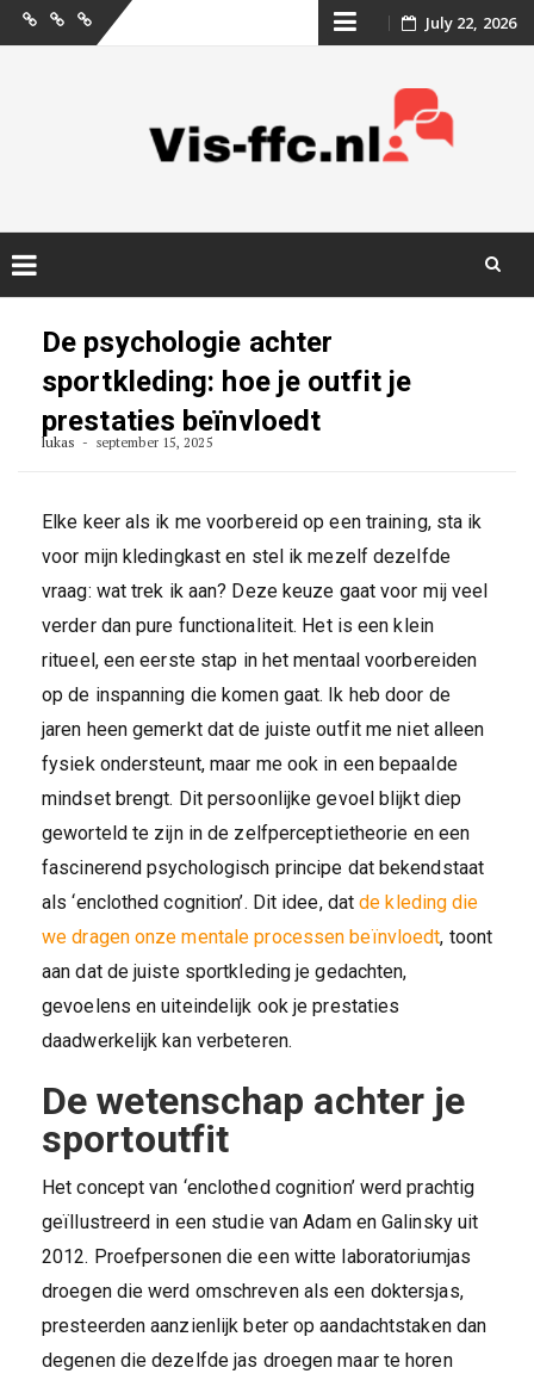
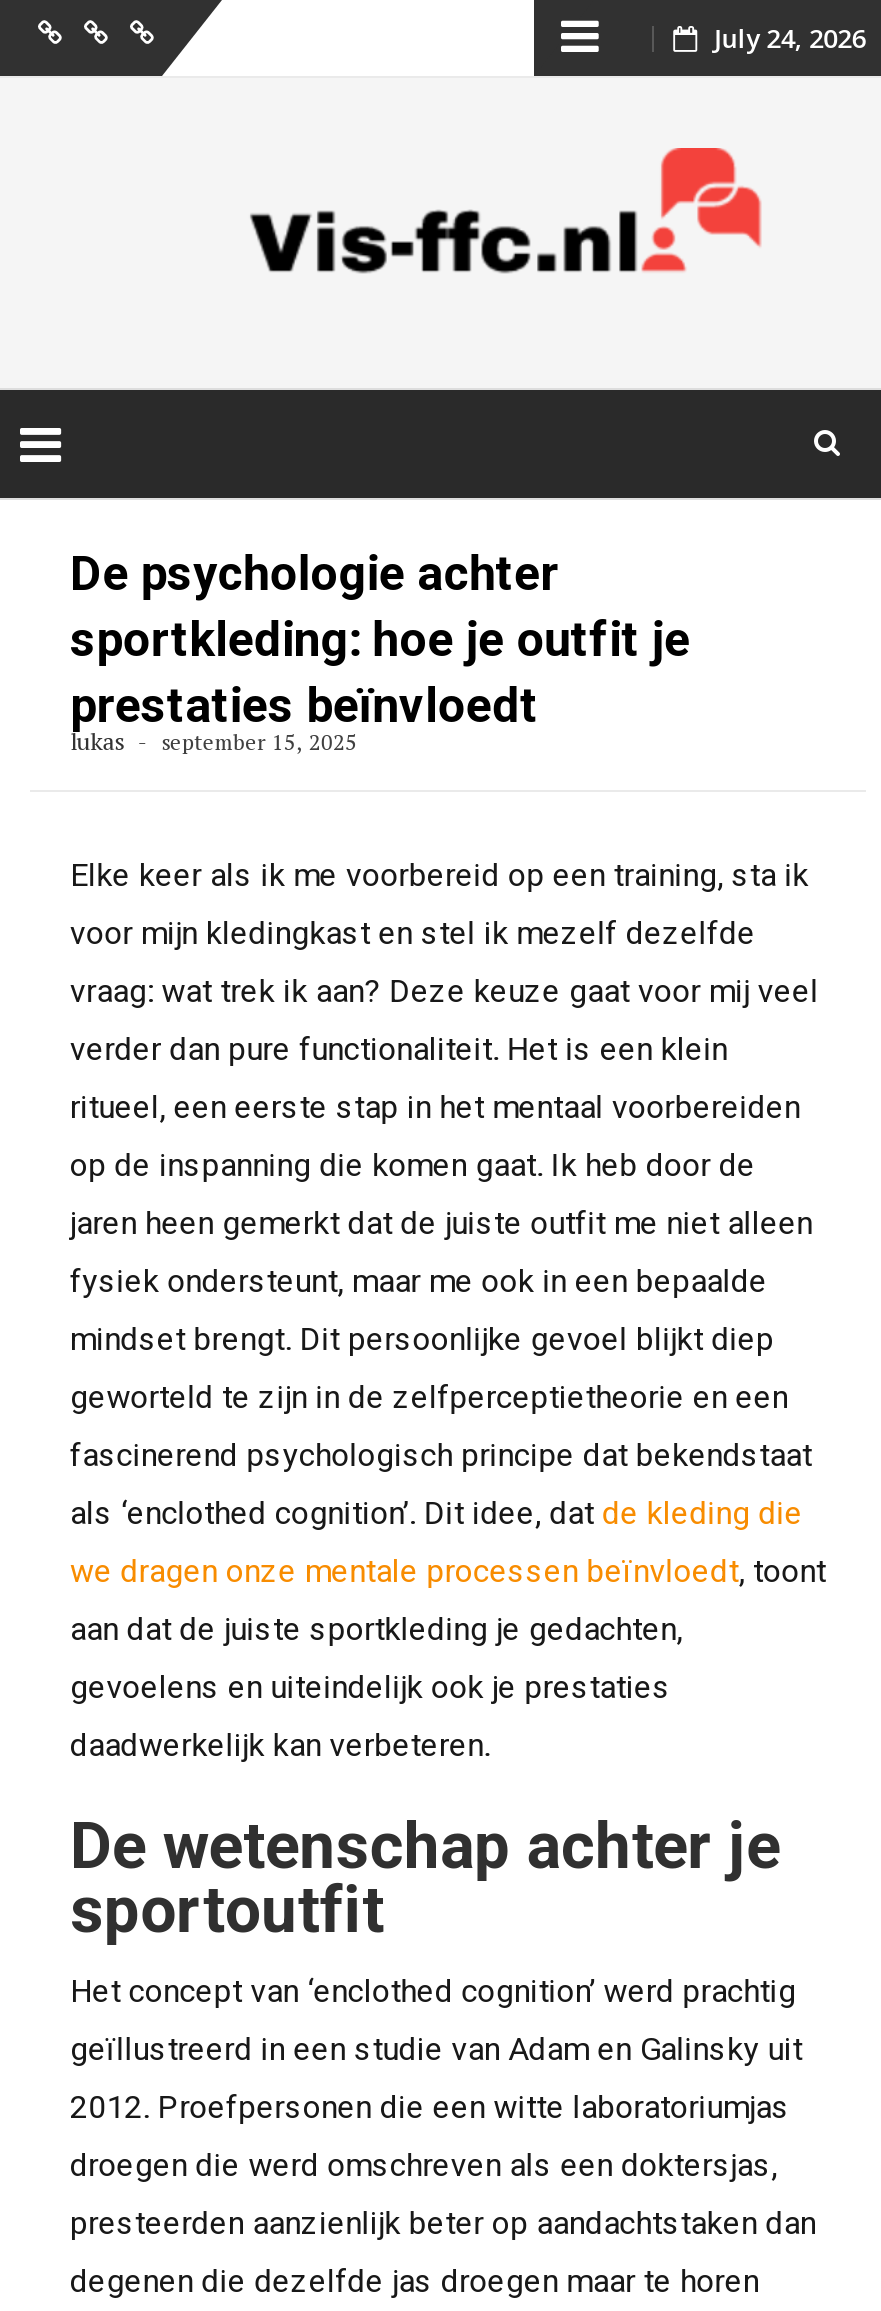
[425,12,516,33] July 22, 2026 -> [713,20,866,56] July 24, 2026

